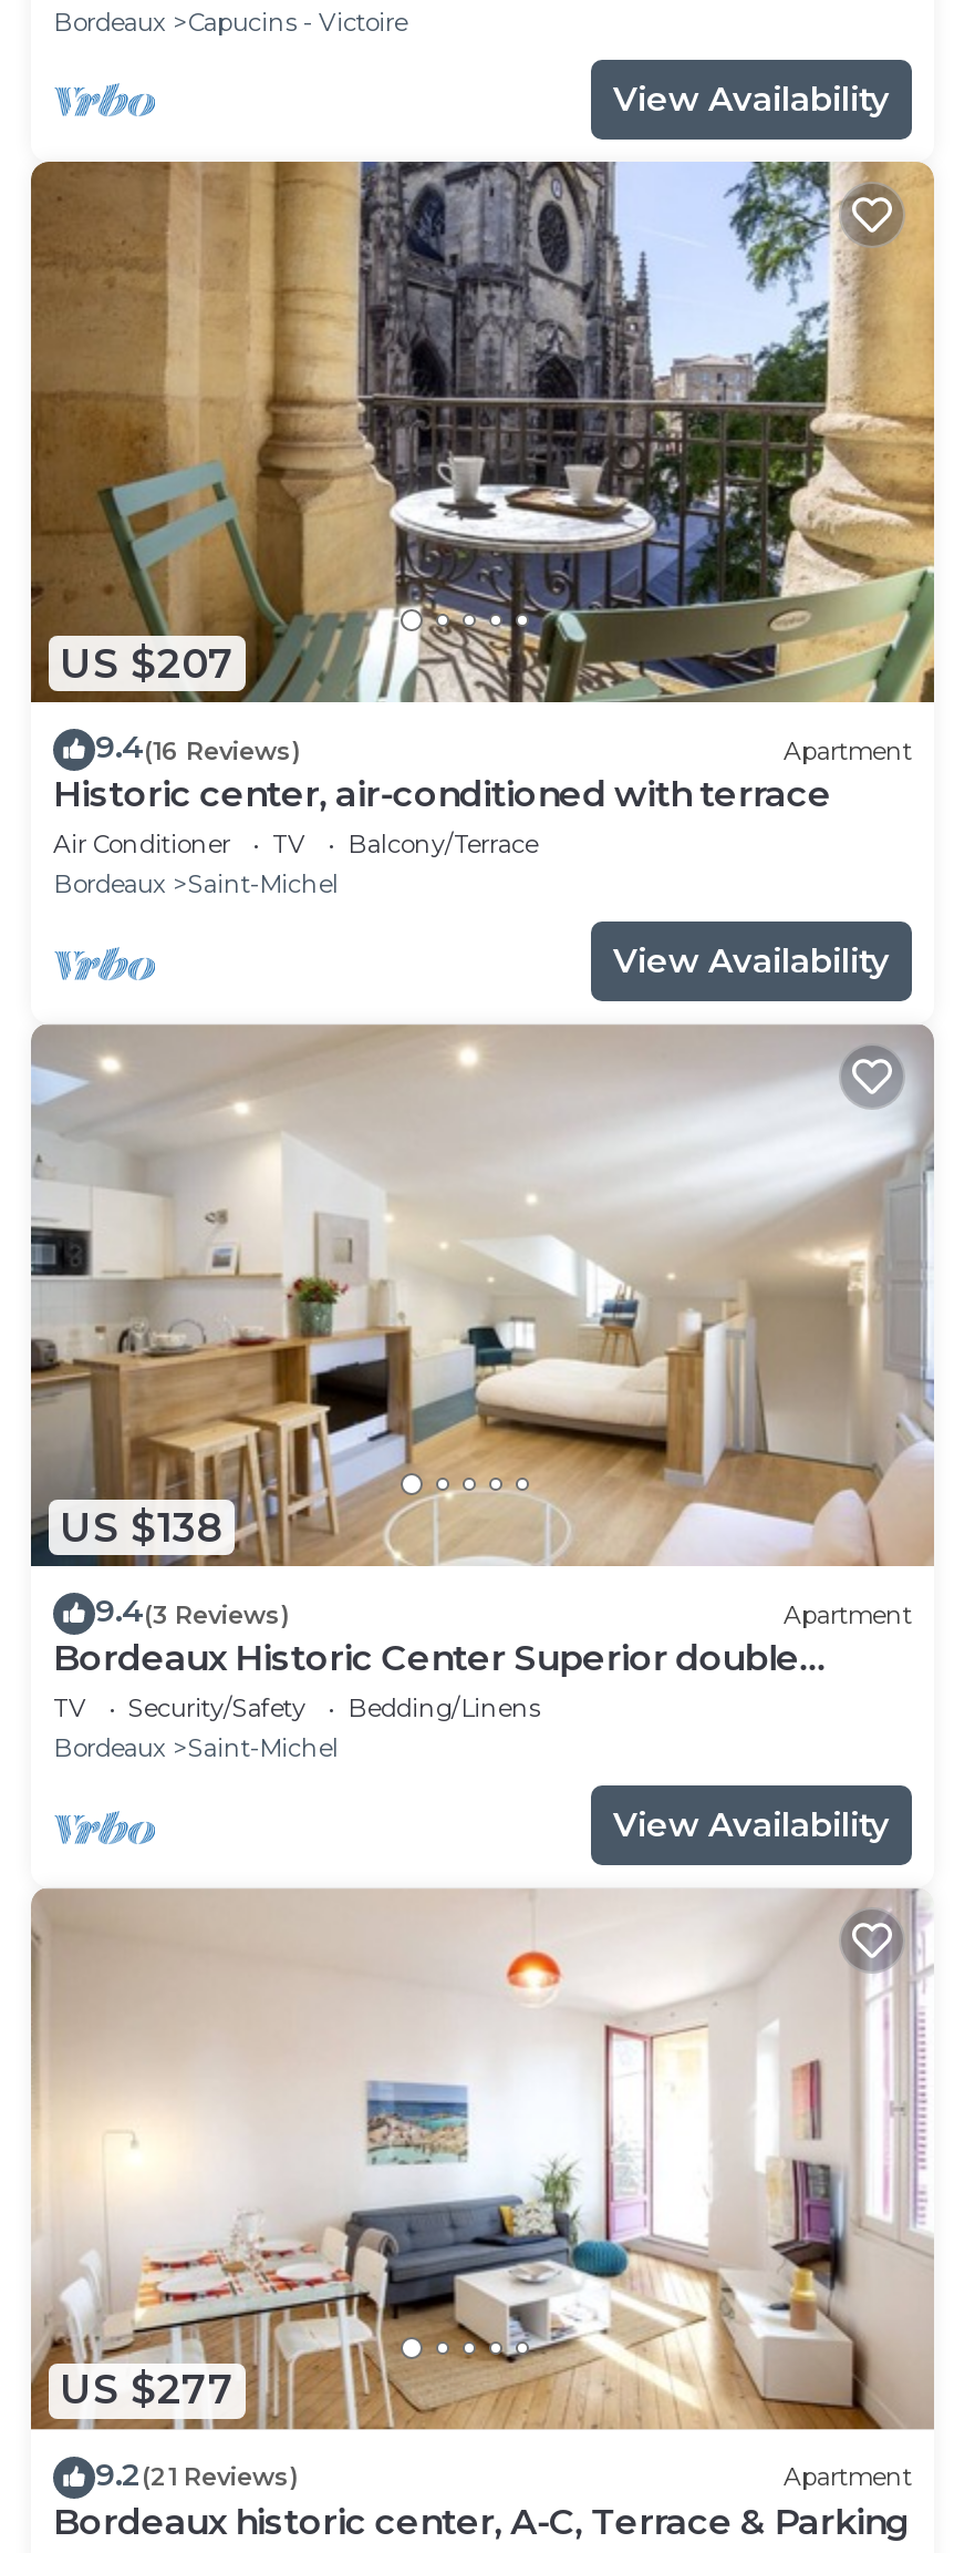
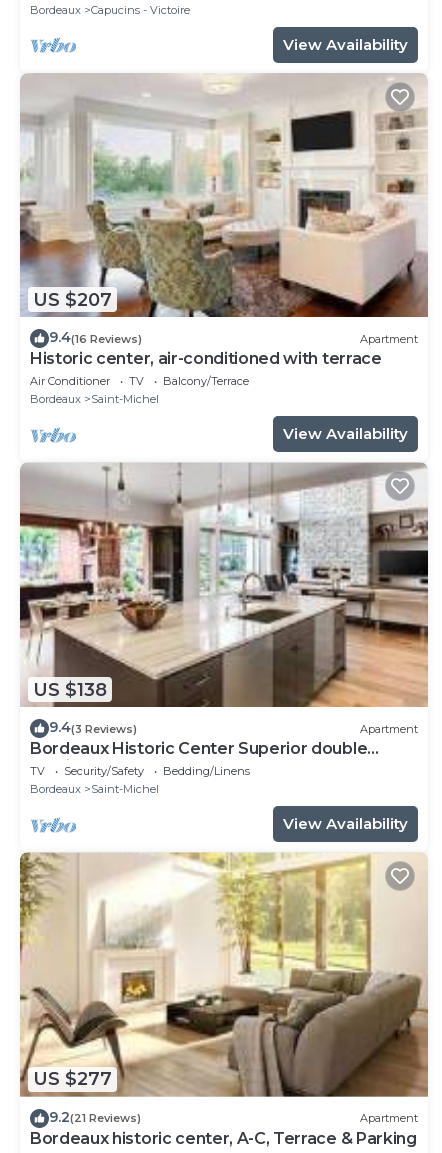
[29,159,936,704] [image] -> [19,73,428,318] [image]
[29,1026,934,1568] [image] -> [20,464,429,708] [image]
[31,1887,934,2430] [image] -> [20,853,428,1097] [image]

